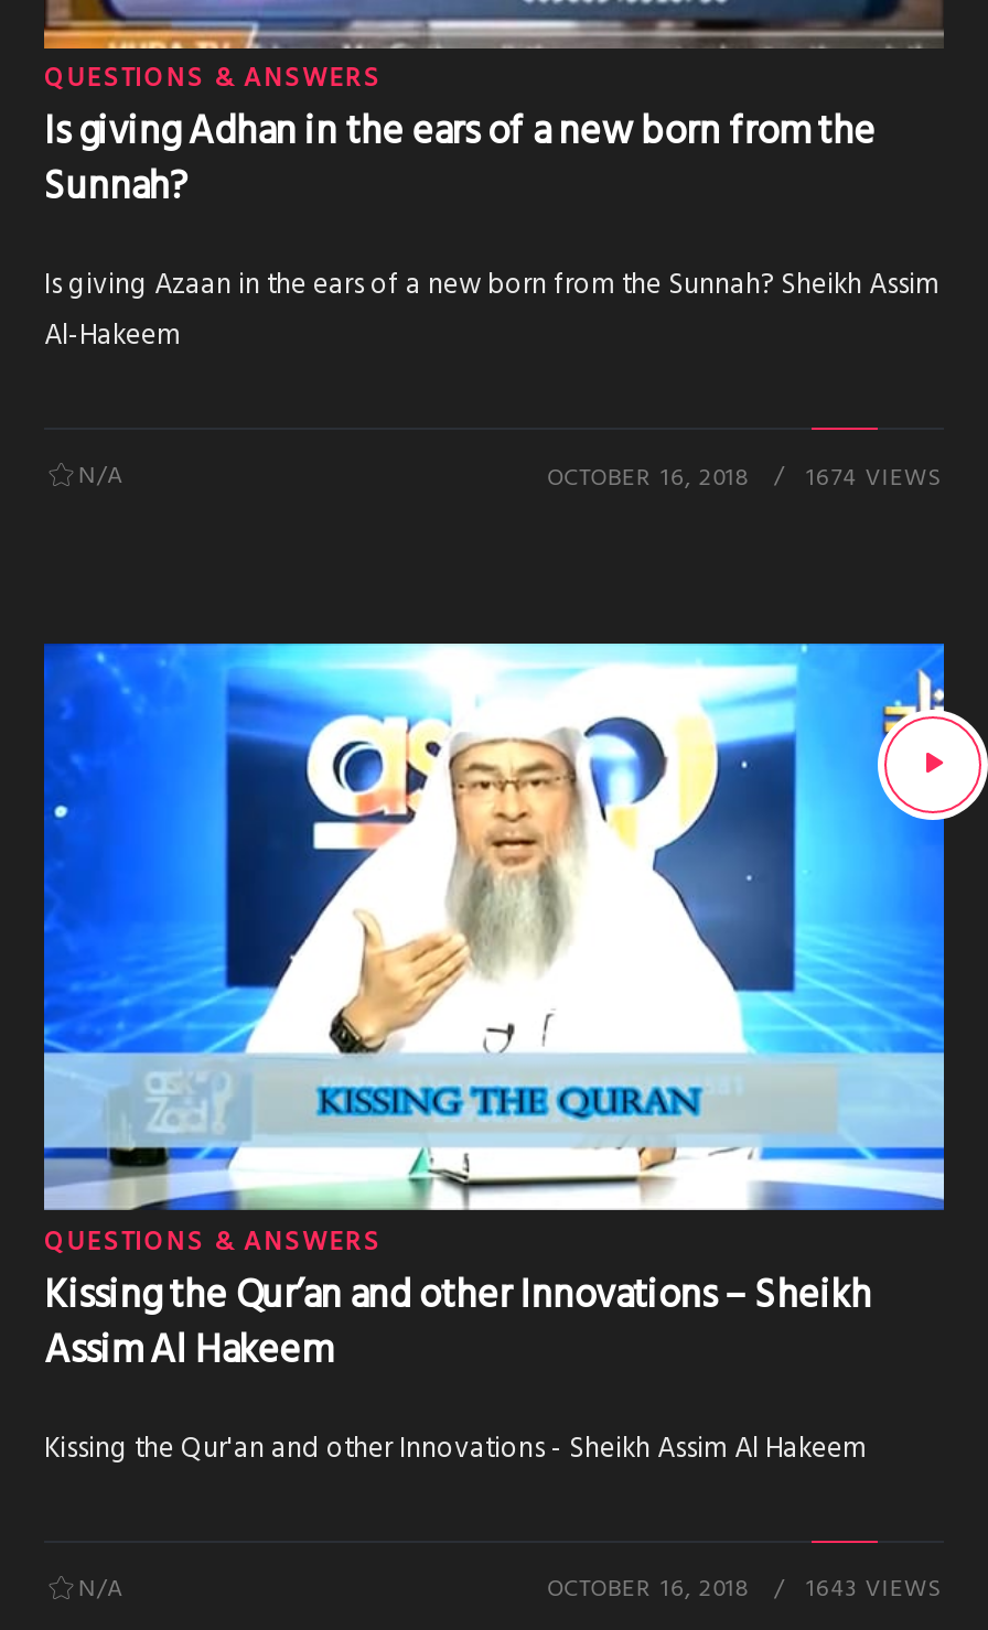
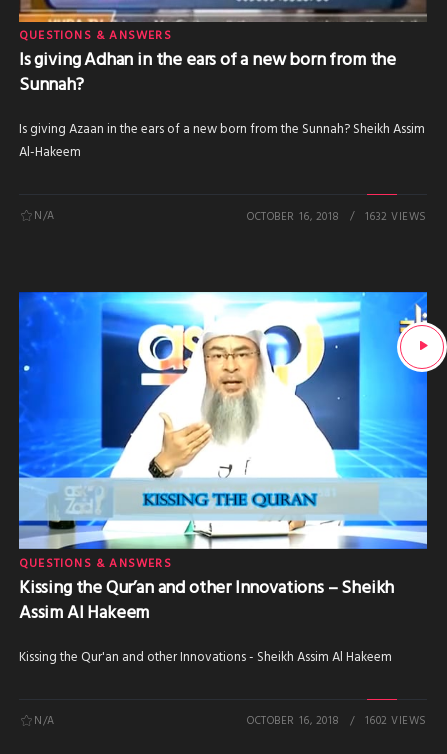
[547,458,944,497] OCTOBER 16, 2018 1674 VIEWS -> [247,208,427,226] OCTOBER 16, 2018 1632 VIEWS
[547,1570,944,1610] OCTOBER 16, 2018 1643 VIEWS -> [247,712,427,730] OCTOBER 16, 2018 1602 VIEWS

